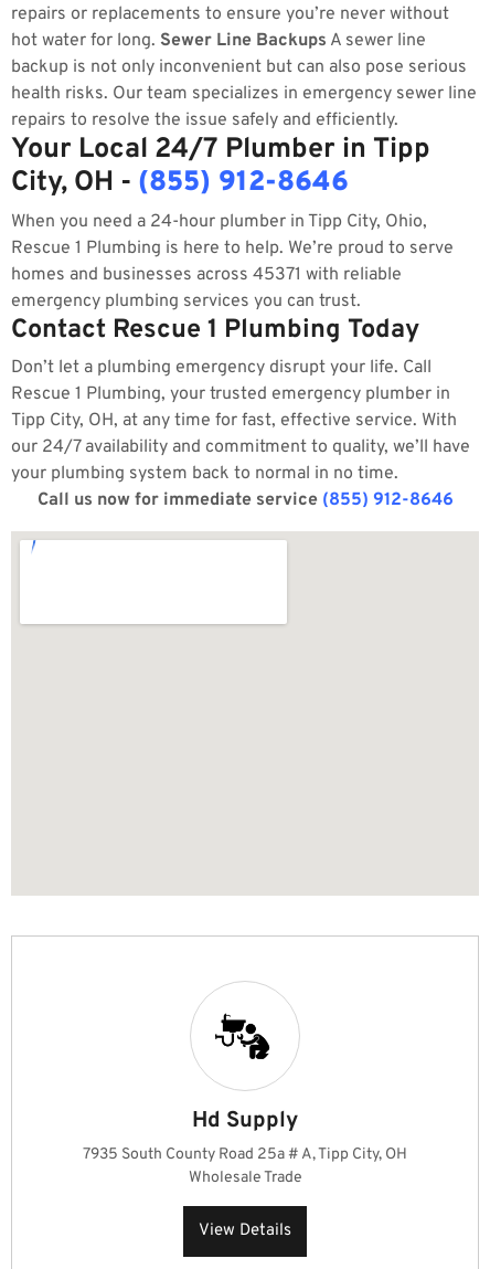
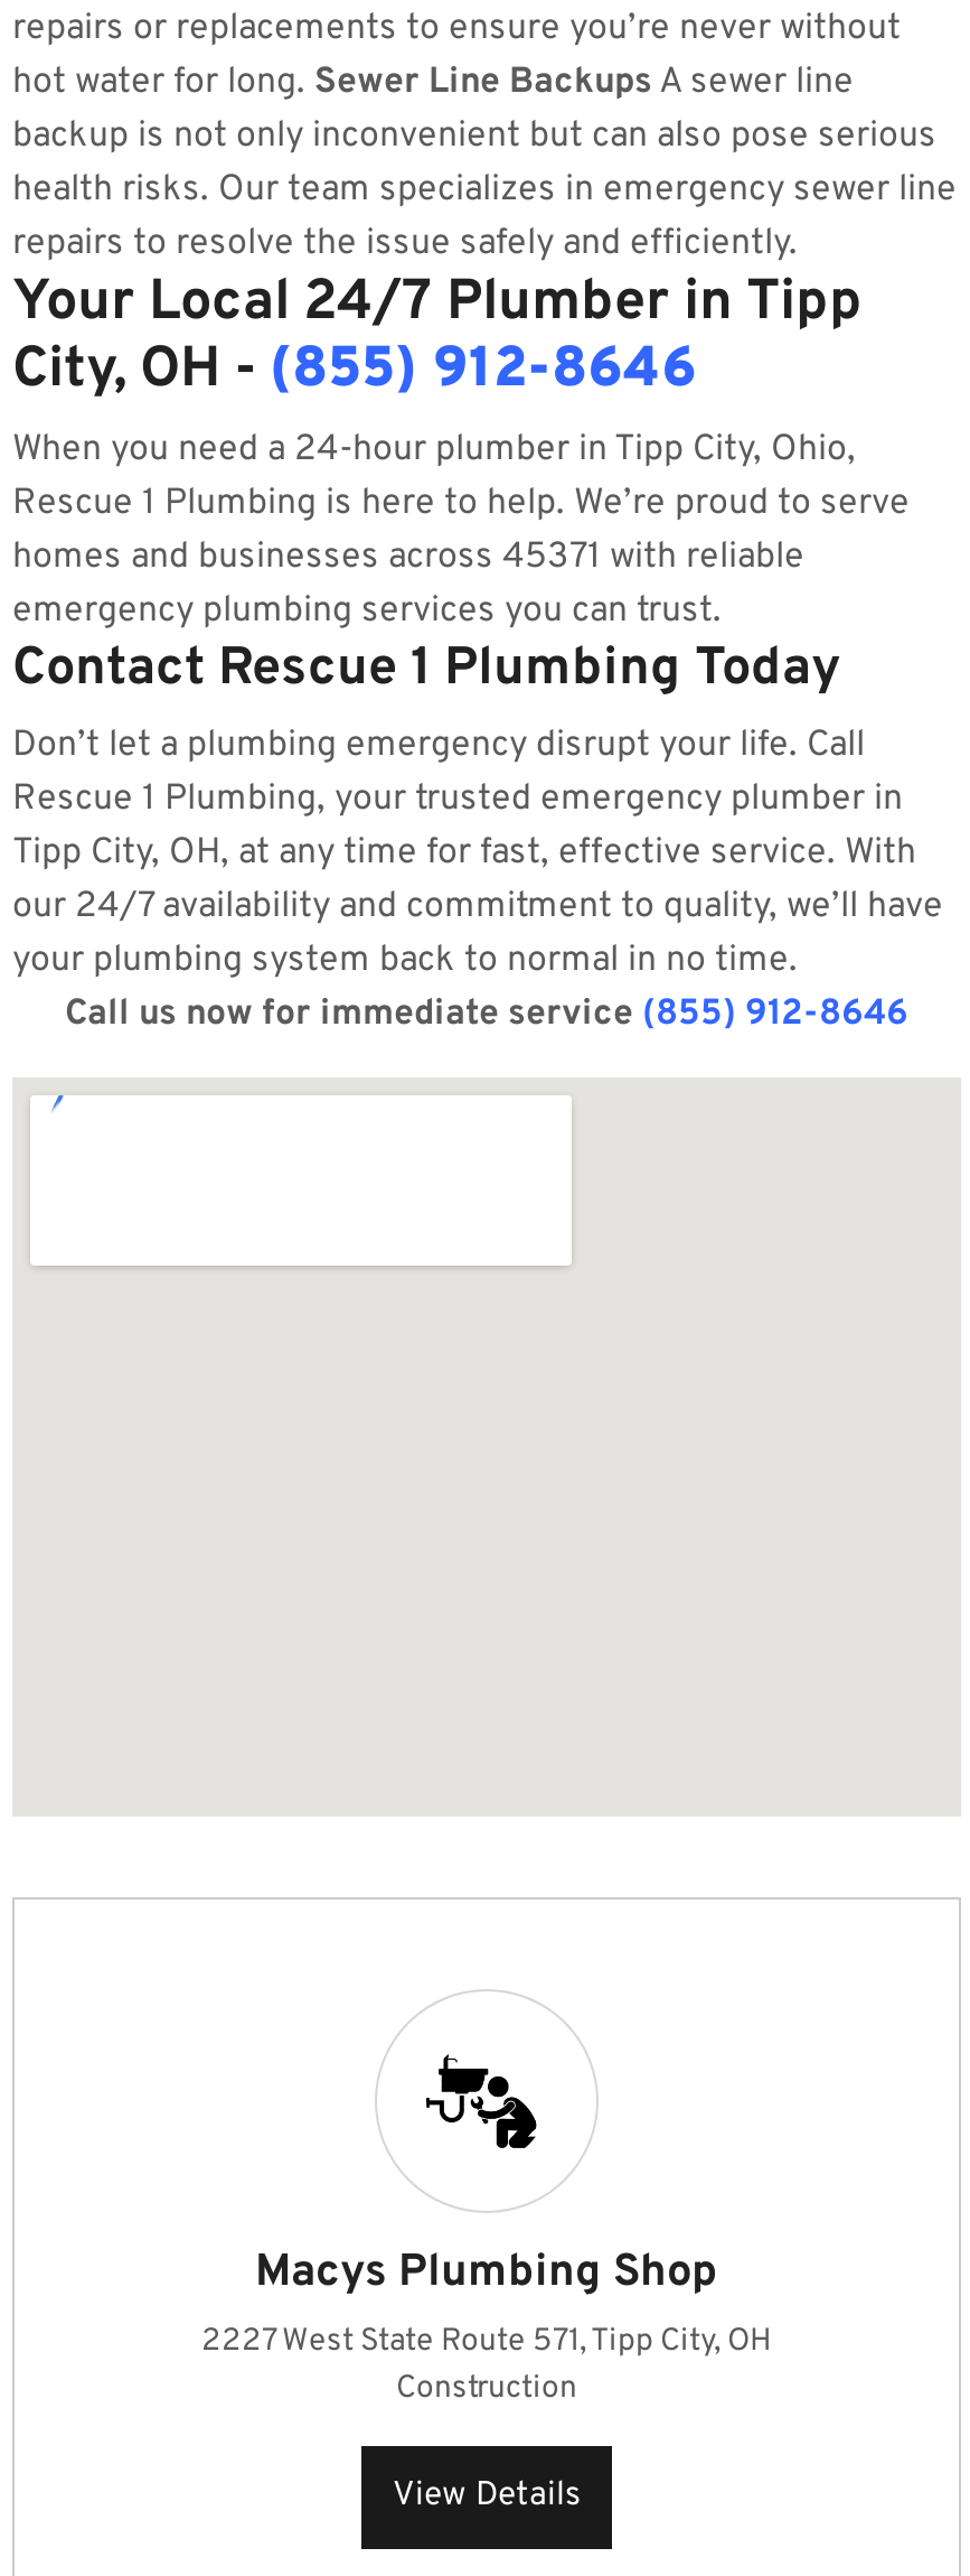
[83,1107,407,1187] Hd Supply | 7935 South County Road 25a # A, Tipp City, OH | Wholesale Trade -> [201,2244,772,2408] Macys Plumbing Shop | 2227 West State Route 571, Tipp City, OH | Construction

